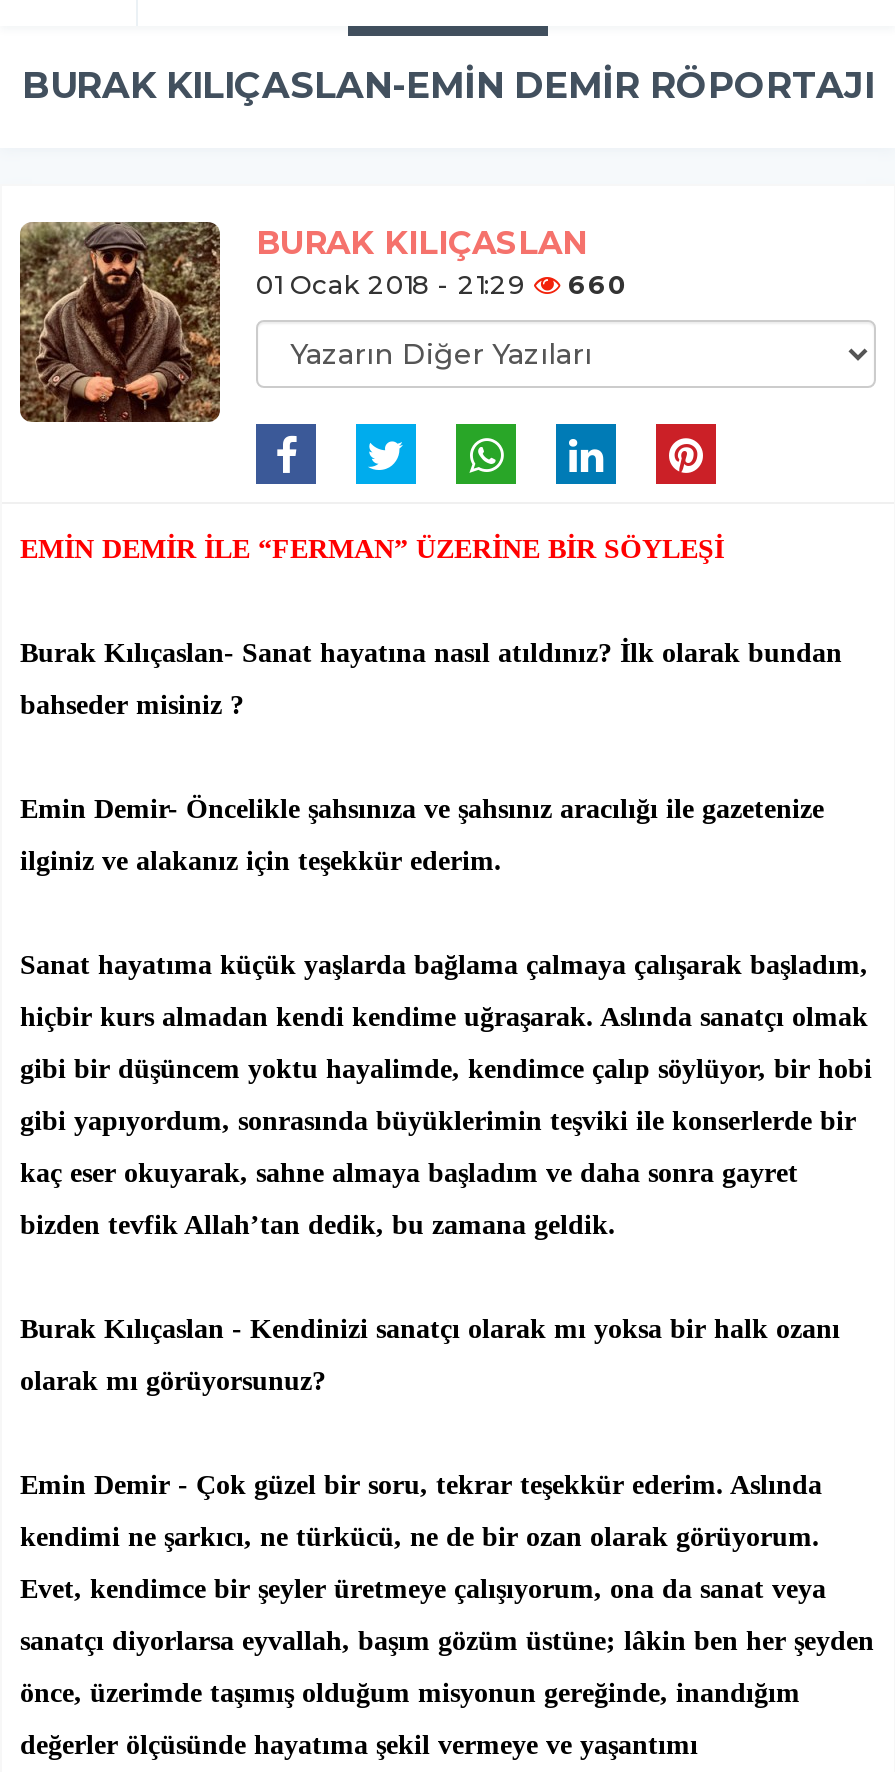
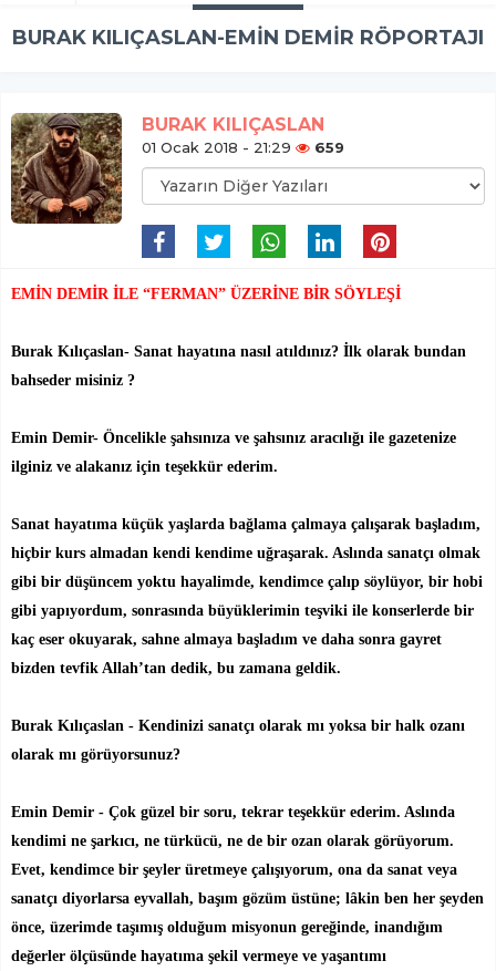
[256,268,628,300] 01 Ocak 2018 - 21:29 660 -> [142,138,344,156] 01 Ocak 2018 - 21:29 659

